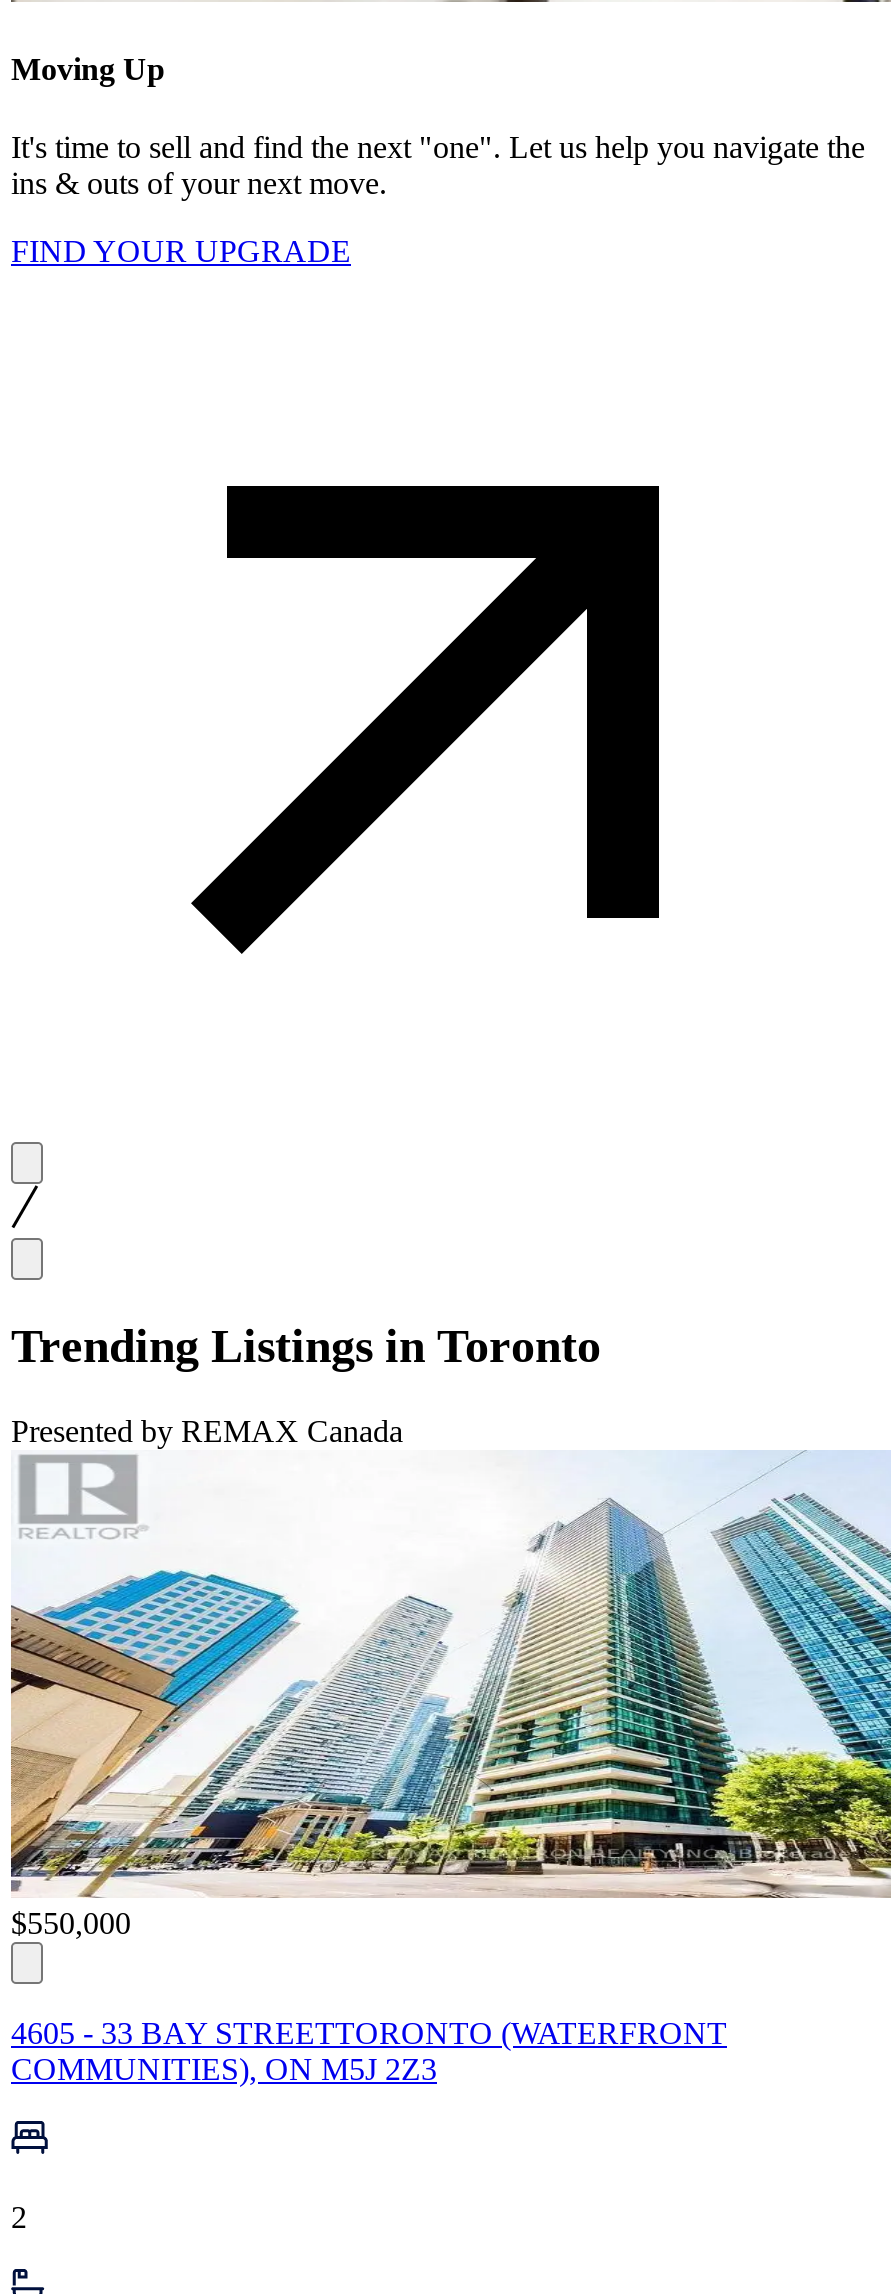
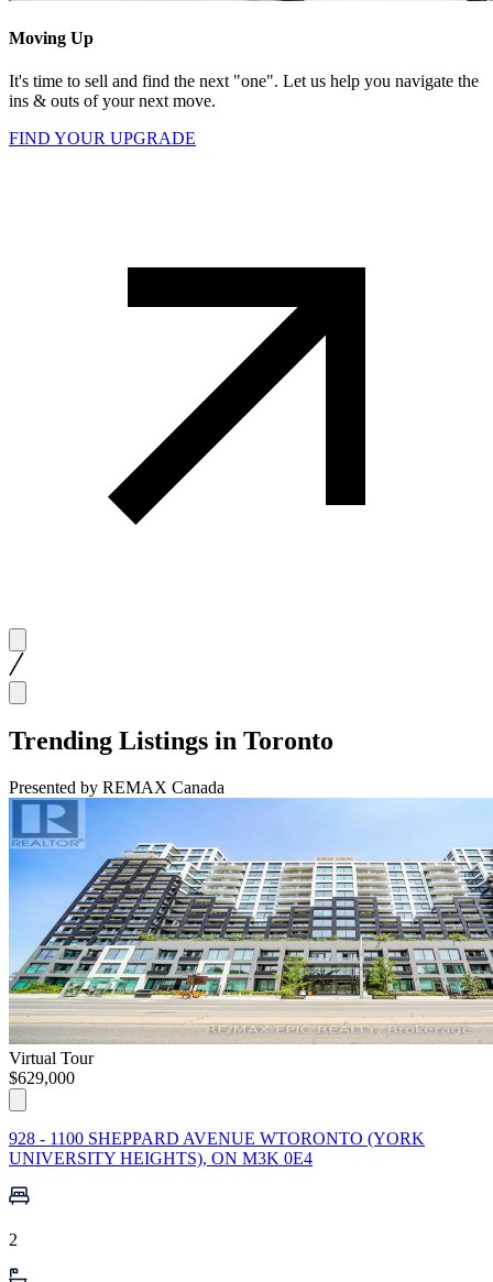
[9,1452,885,1940] [image] | $550,000 -> [8,798,490,1087] [image] | Virtual Tour | $629,000
[11,2016,727,2086] 4605 - 33 BAY STREETTORONTO (WATERFRONT | COMMUNITIES), ON M5J 2Z3 -> [9,1129,425,1167] 928 - 1100 SHEPPARD AVENUE WTORONTO (YORK | UNIVERSITY HEIGHTS), ON M3K 0E4

